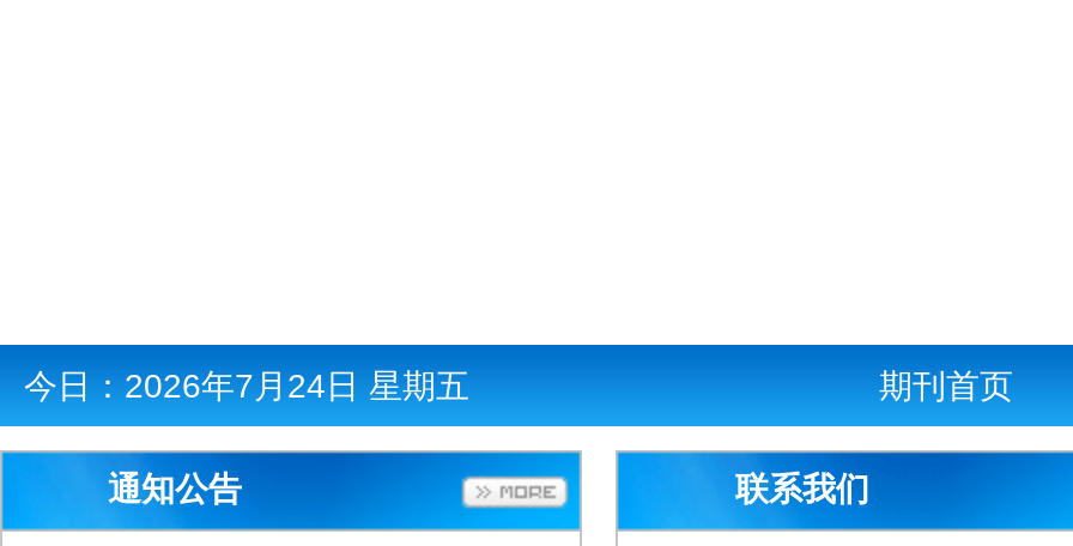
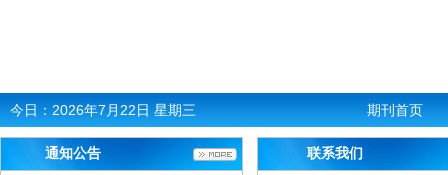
[24,366,469,405] 今日：2026年7月24日 星期五 -> [10,102,196,118] 今日：2026年7月22日 星期三

